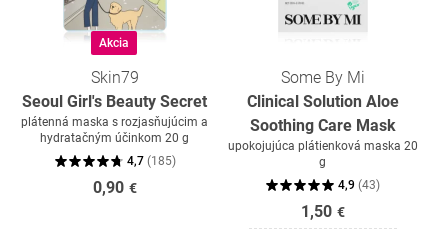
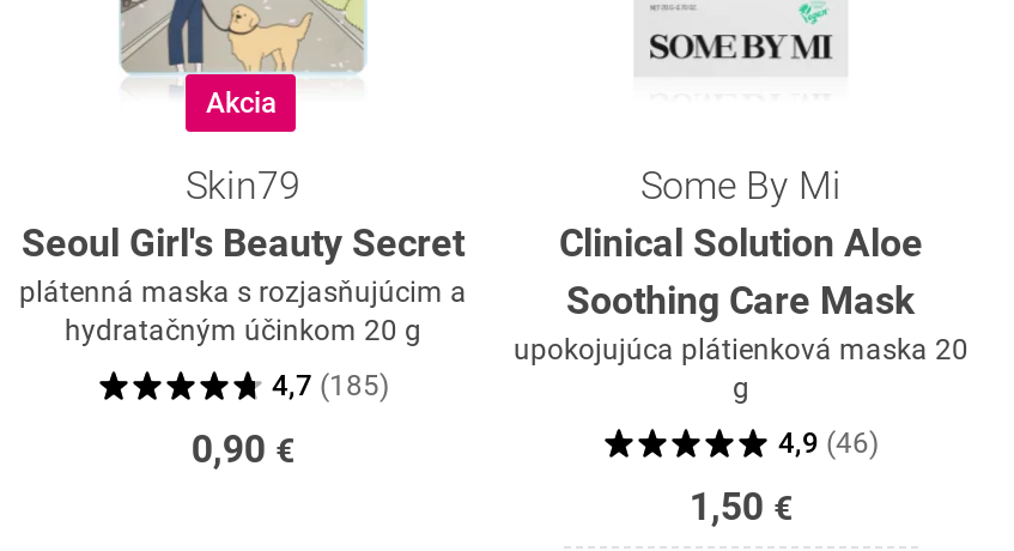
[338,178,380,192] 4,9 (43) -> [778,427,879,460] 4,9 (46)

